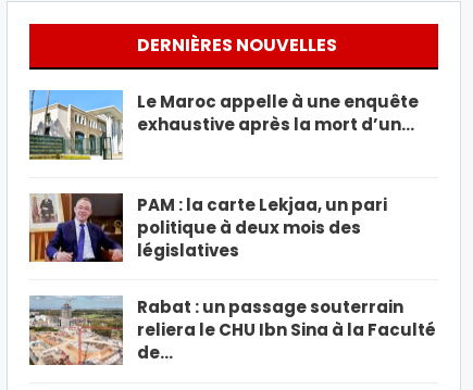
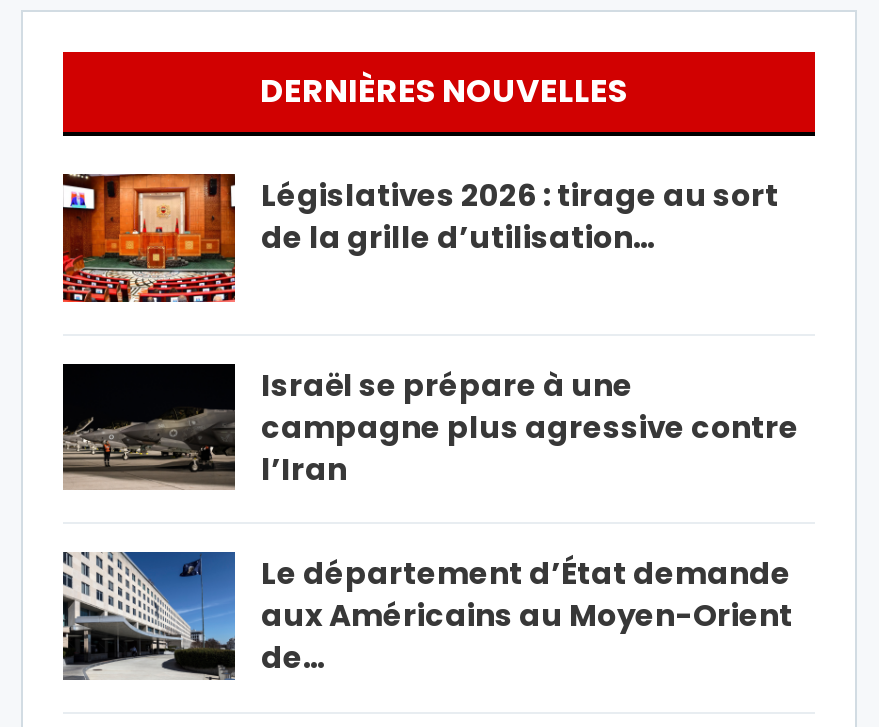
[28,89,419,161] [image] | Le Maroc appelle à une enquête | exhaustive après la mort d’un… -> [61,172,779,304] [image] | Législatives 2026 : tirage au sort | de la grille d’utilisation…
[29,192,387,263] [image] | PAM : la carte Lekjaa, un pari | politique à deux mois des | législatives -> [61,362,799,490] [image] | Israël se prépare à une | campagne plus agressive contre | l’Iran
[28,295,436,365] [image] | Rabat : un passage souterrain | reliera le CHU Ibn Sina à la Faculté -> [61,550,793,680] [image] | Le département d’État demande | aux Américains au Moyen-Orient

